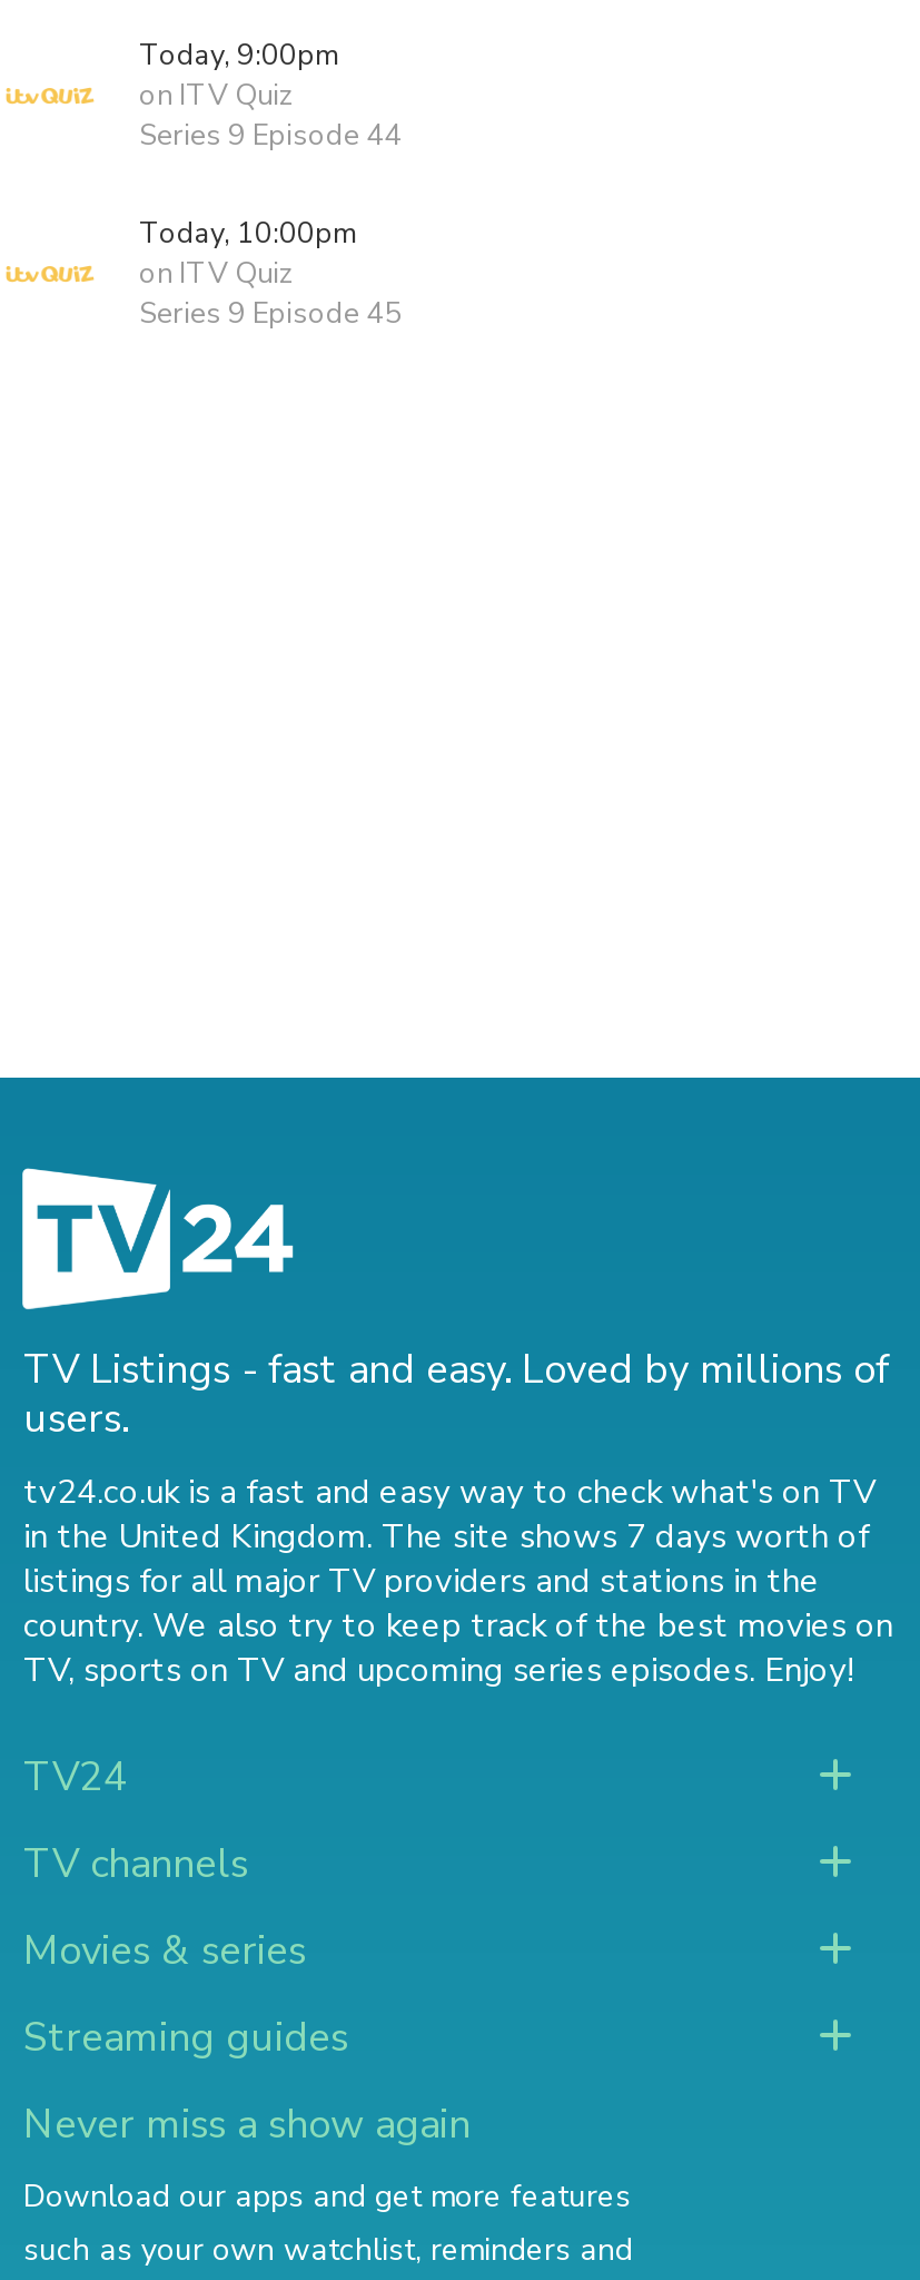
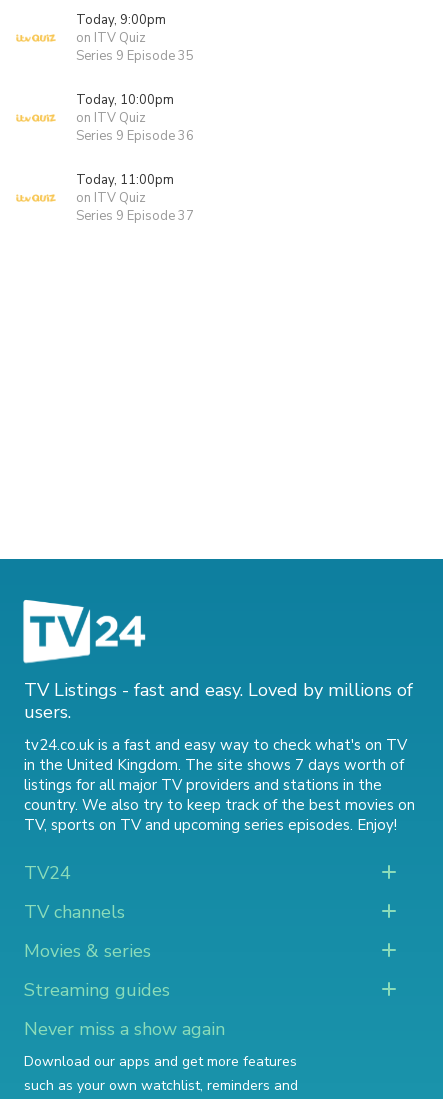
[139,116,402,156] Series 9 Episode 44 -> [76,47,194,65] Series 9 Episode 35
[139,294,402,334] Series 9 Episode 45 -> [76,127,194,225] Series 9 Episode 36 | Today, 11:00pm | on ITV Quiz | Series 9 Episode 37

